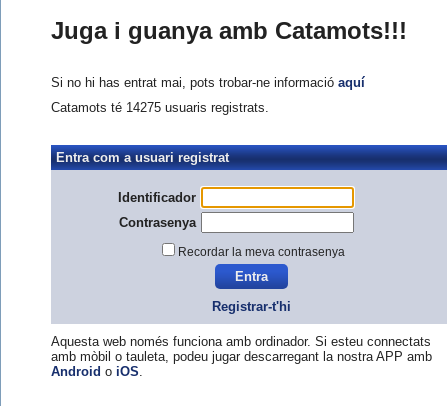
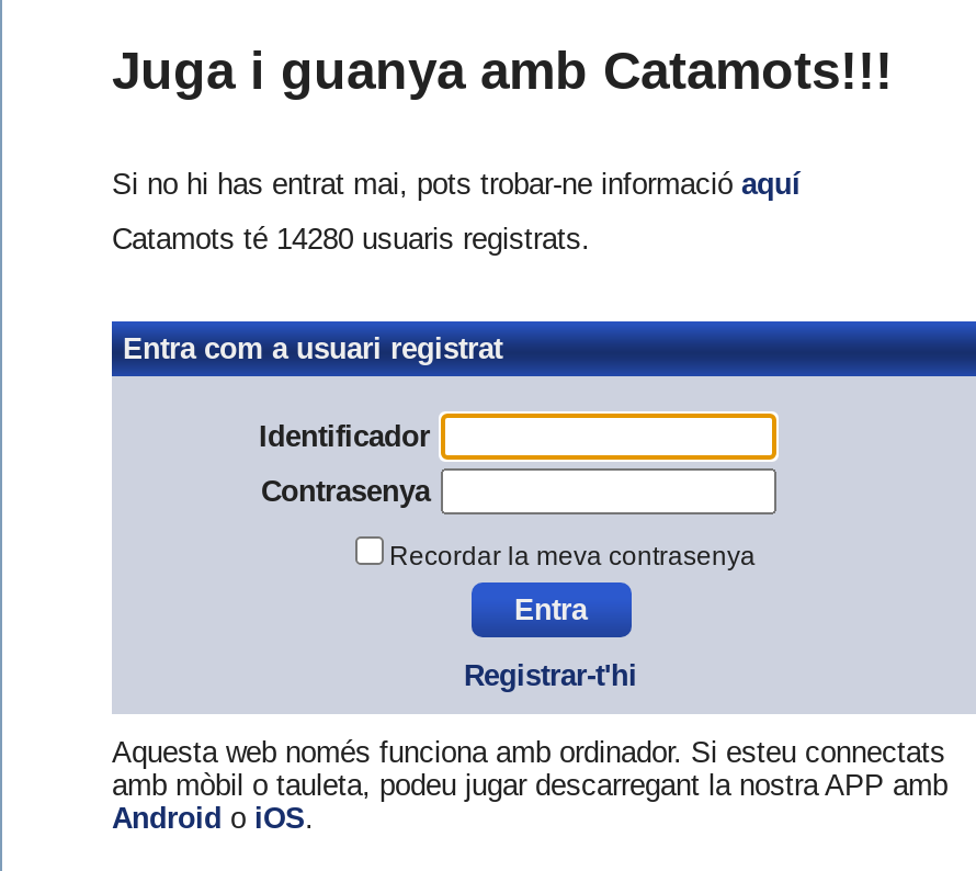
[51,100,269,115] Catamots té 14275 usuaris registrats. -> [112,223,590,256] Catamots té 14280 usuaris registrats.

